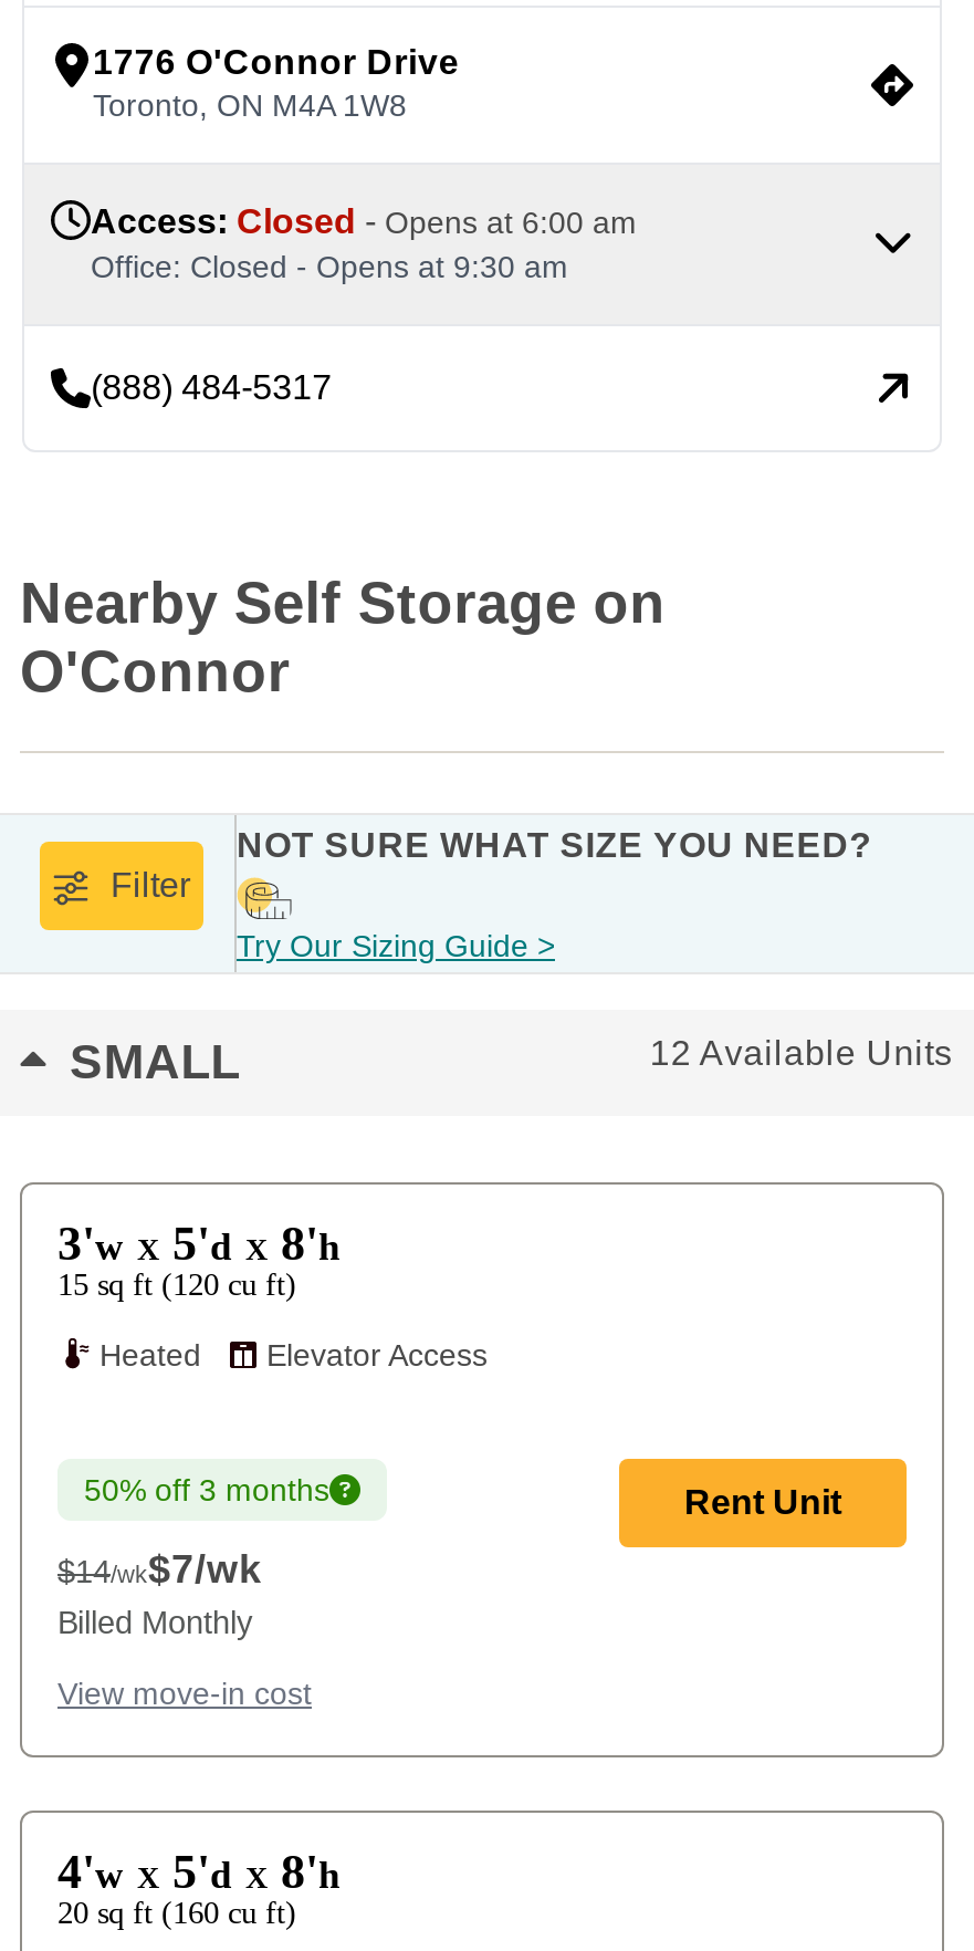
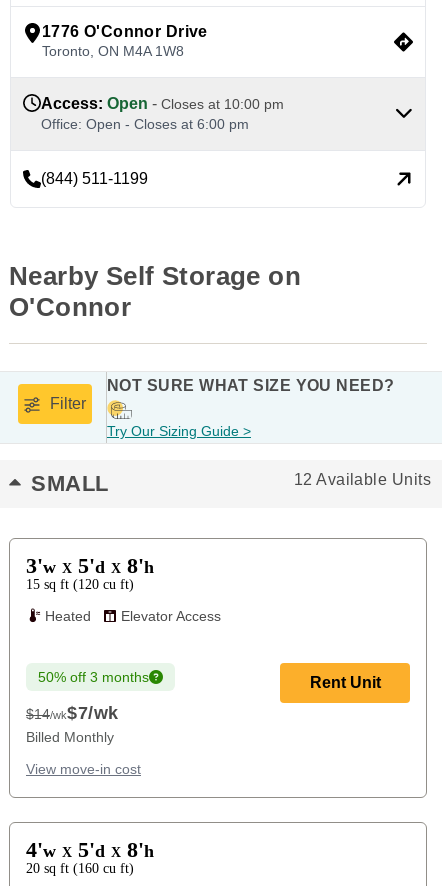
[91,202,637,240] Access: Closed - Opens at 6:00 am -> [41,95,284,112] Access: Open - Closes at 10:00 pm
[91,249,568,284] Office: Closed - Opens at 9:30 am -> [41,116,249,132] Office: Open - Closes at 6:00 pm
[91,368,332,406] (888) 484-5317 -> [41,170,148,187] (844) 511-1199

